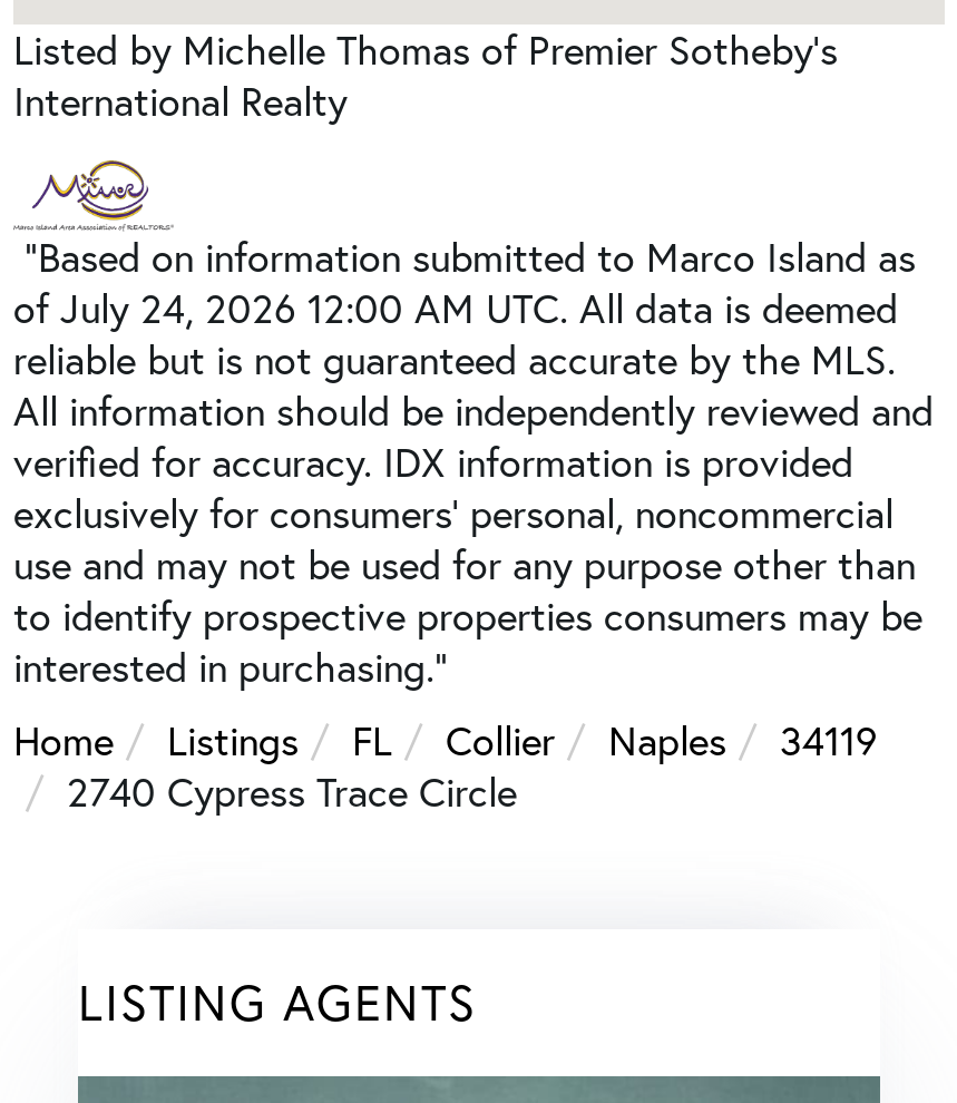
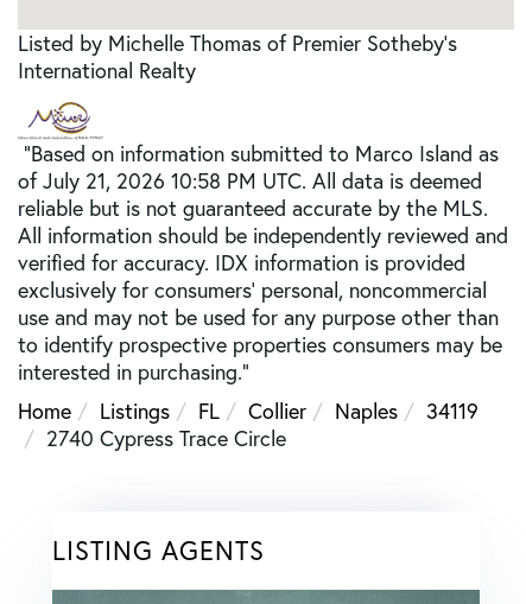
[13,282,898,333] of July 24, 2026 12:00 AM UTC. All data is deemed -> [18,167,482,194] of July 21, 2026 10:58 PM UTC. All data is deemed

